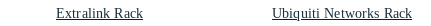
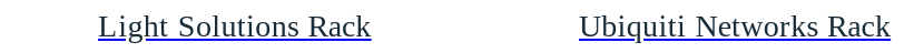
[56,6,143,21] Extralink Rack -> [98,10,371,43] Light Solutions Rack

